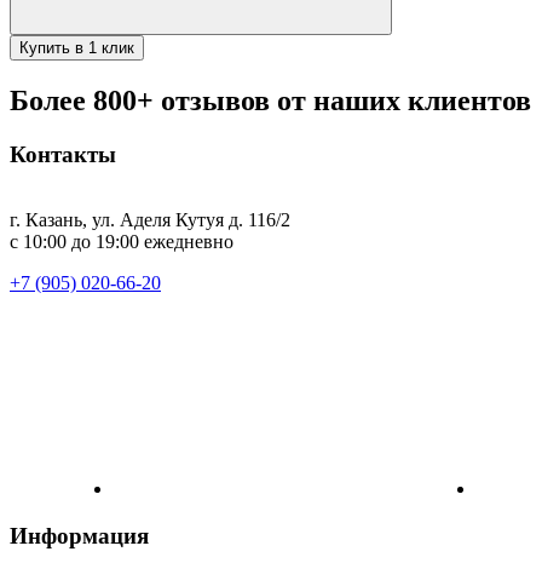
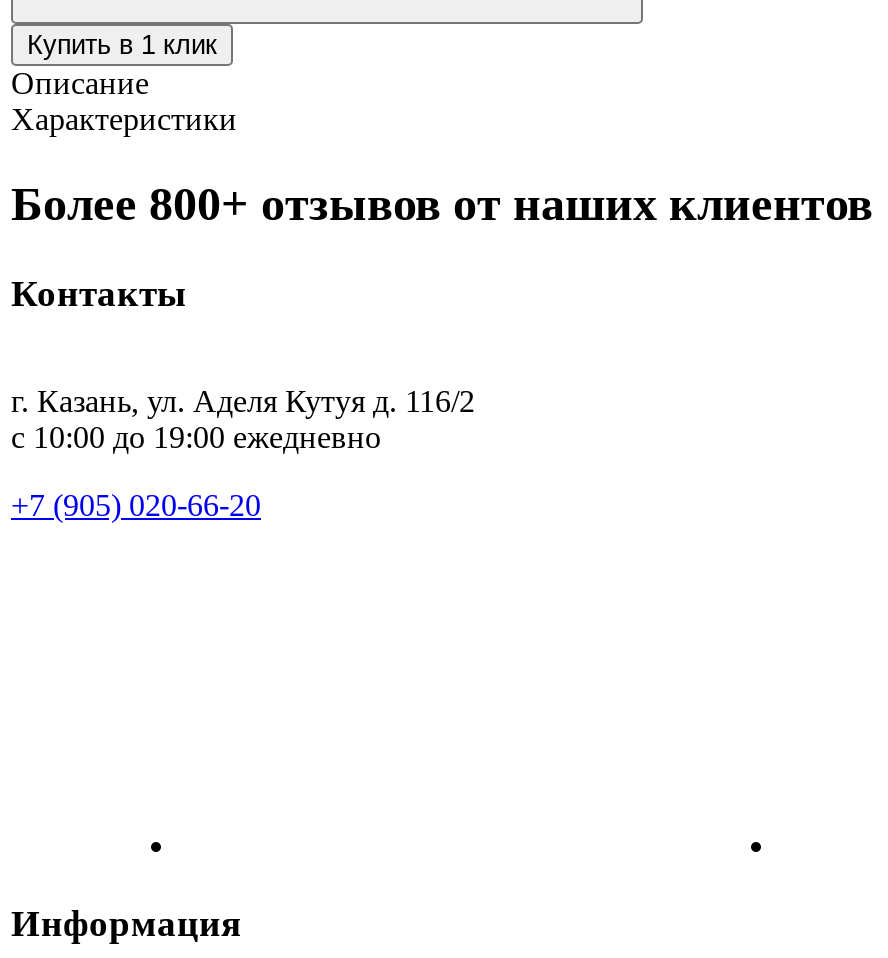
none -> [11,66,237,136] Описание | Характеристики

